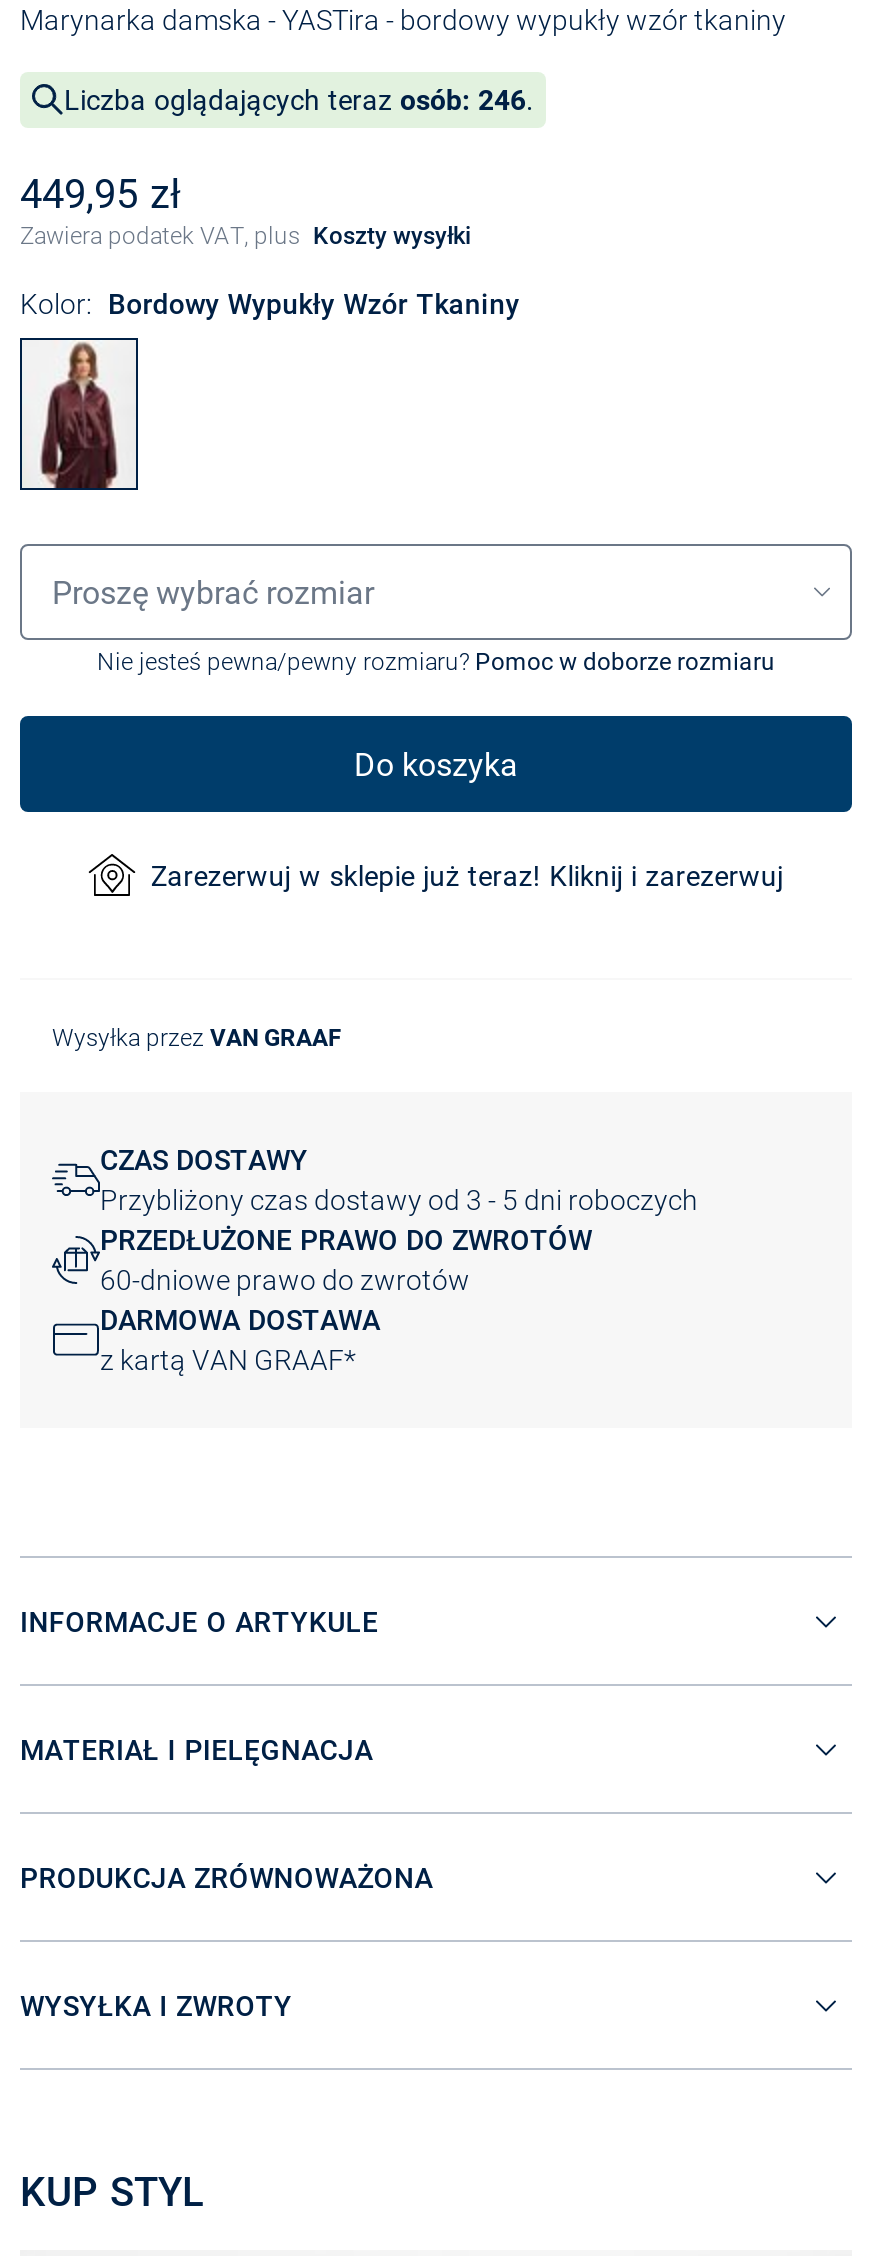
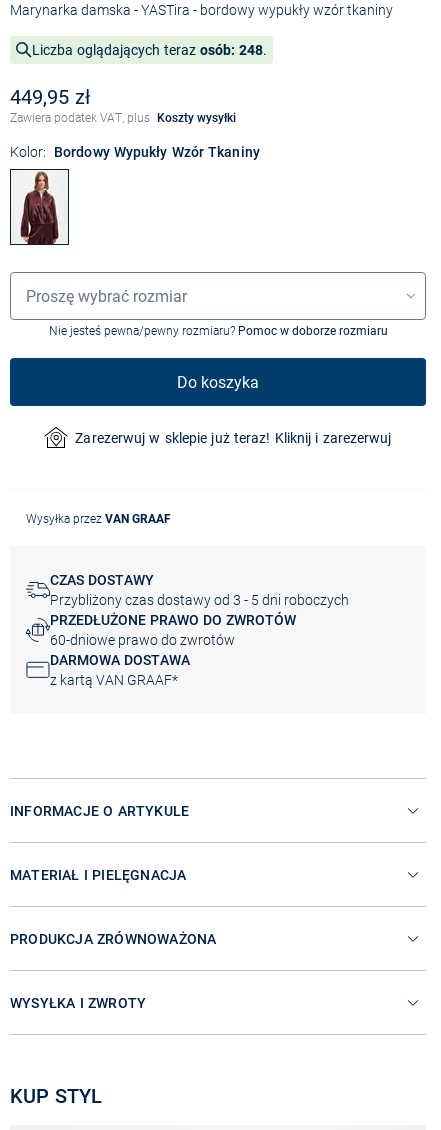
[64,84,534,116] Liczba oglądających teraz osób: 246. -> [32,42,267,58] Liczba oglądających teraz osób: 248.

